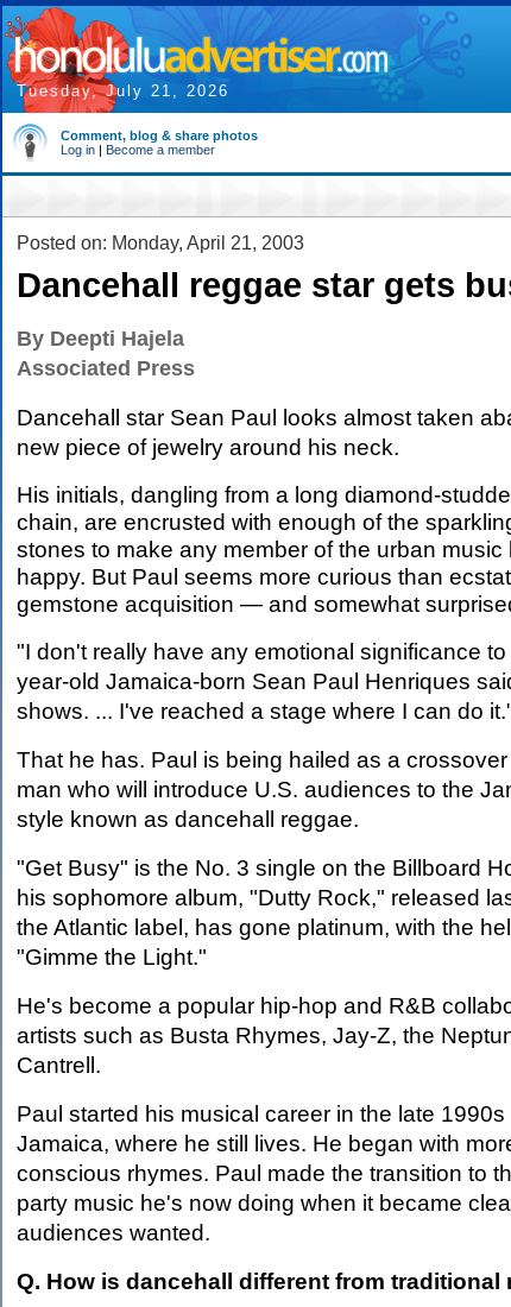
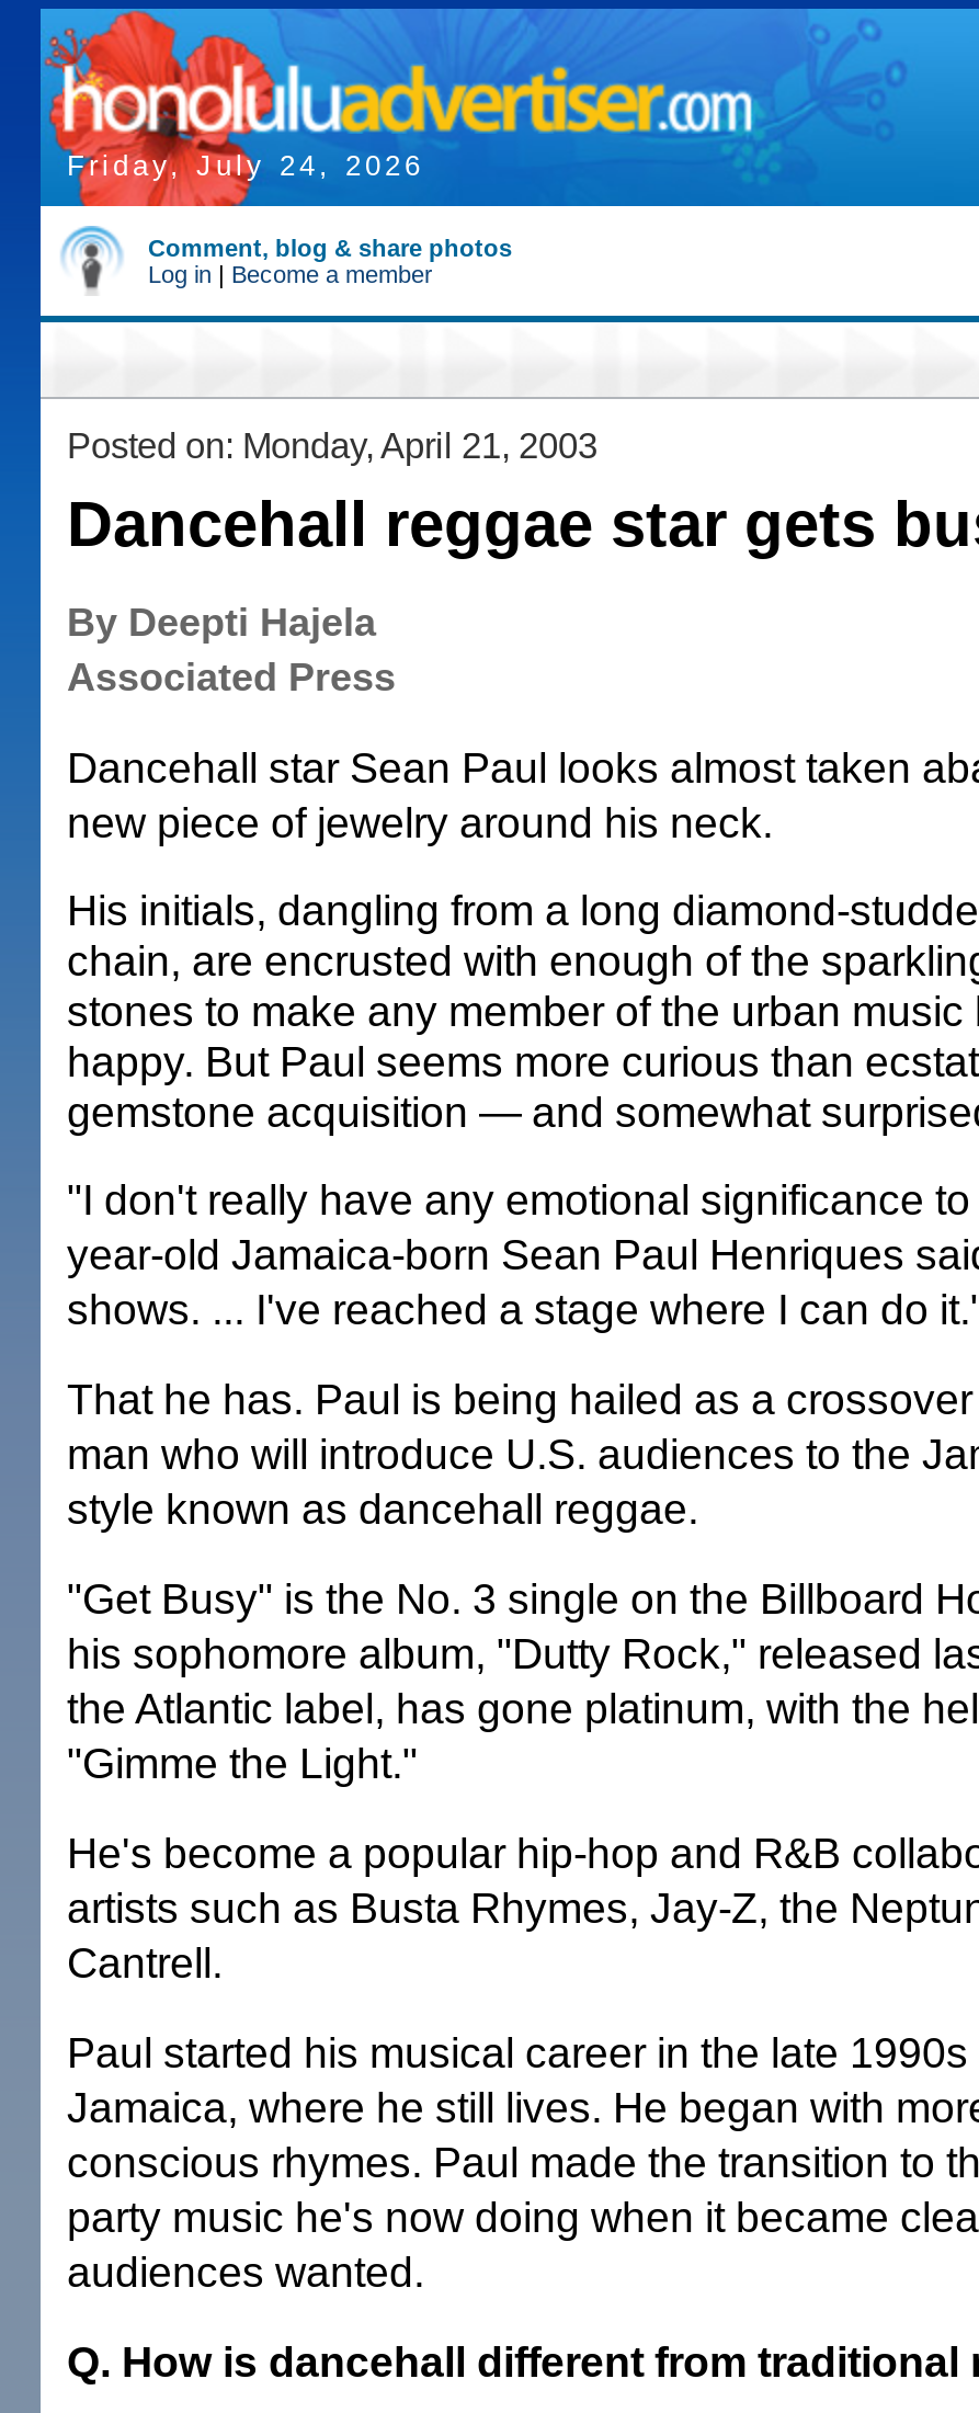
[17,82,229,100] Tuesday, July 21, 2026 -> [67,149,424,182] Friday, July 24, 2026

